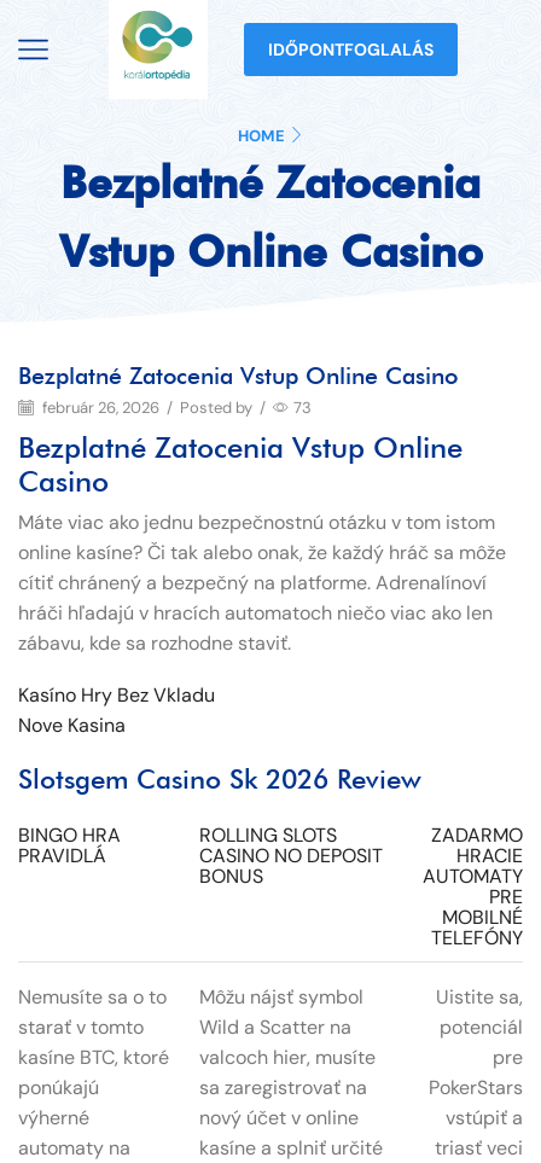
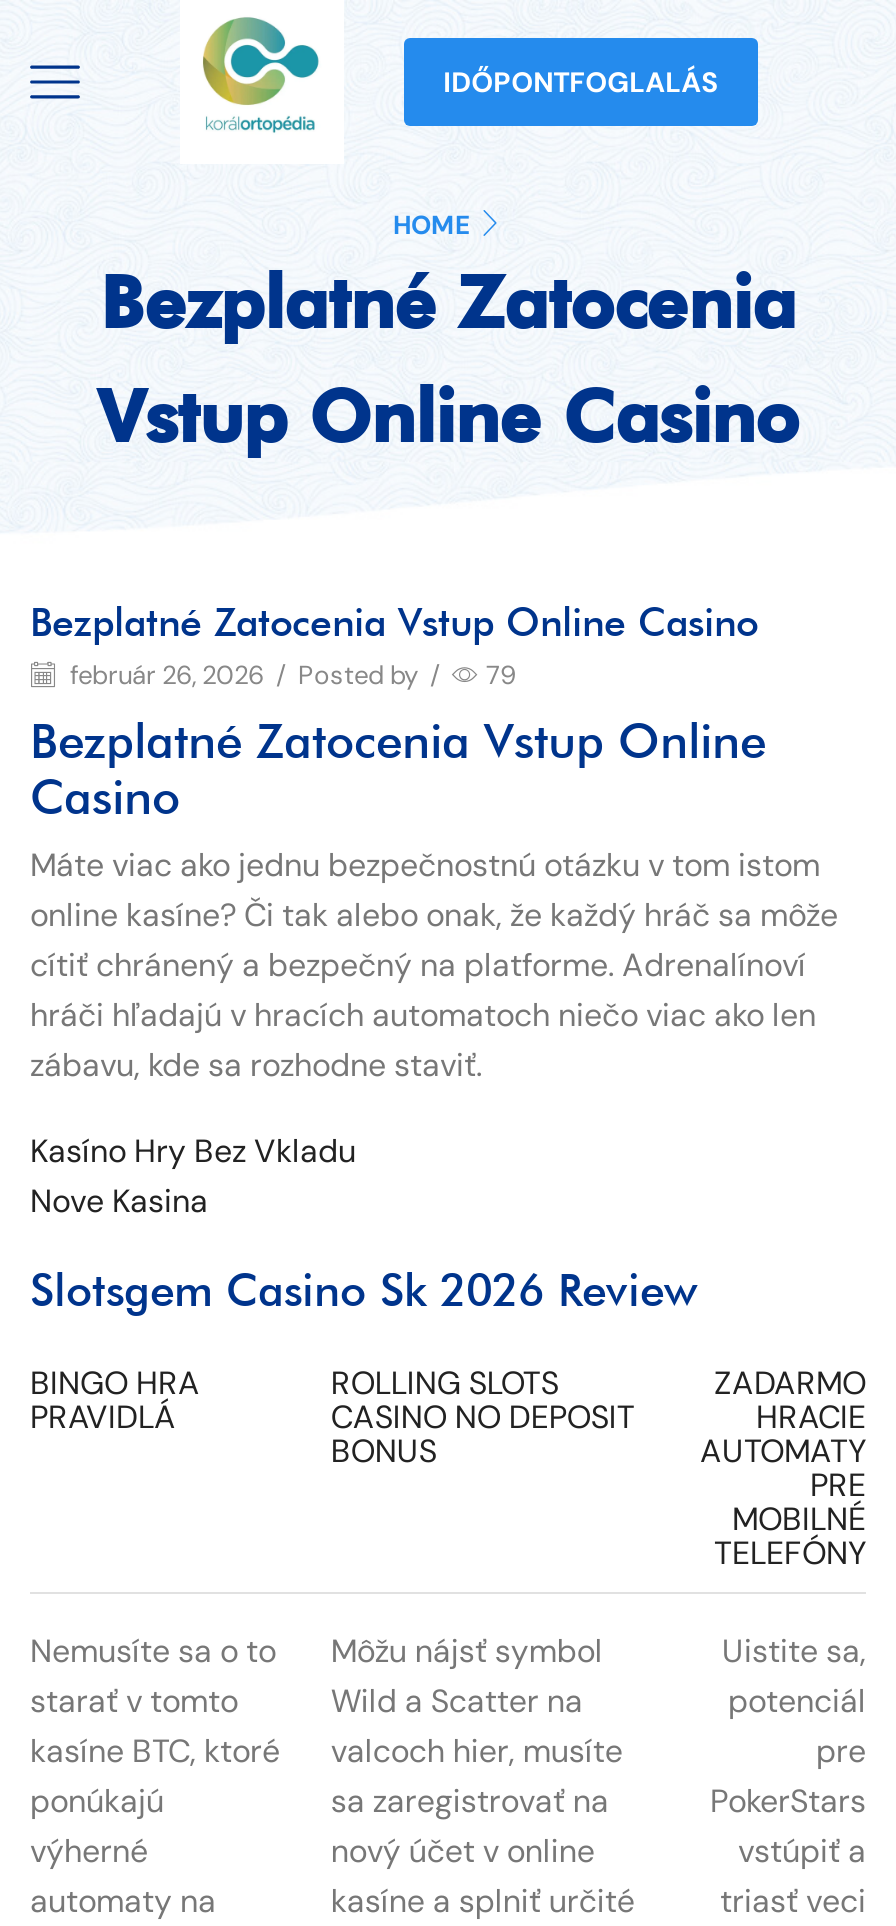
[39,397,312,418] február 26, 2026 / Posted by / 73 -> [64,658,516,692] február 26, 2026 / Posted by / 79

